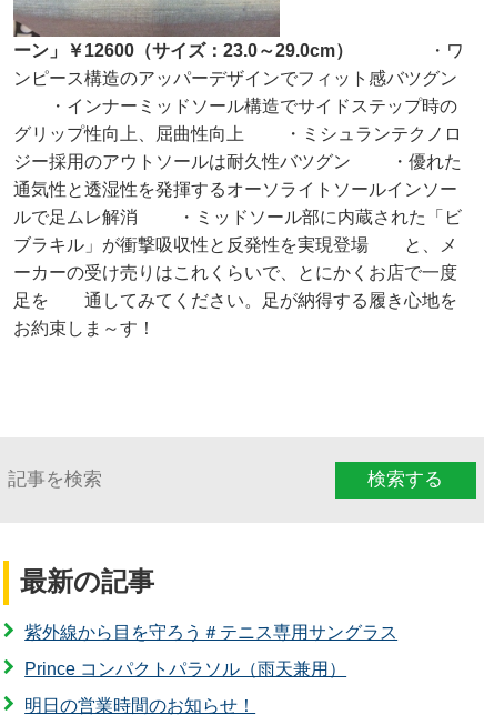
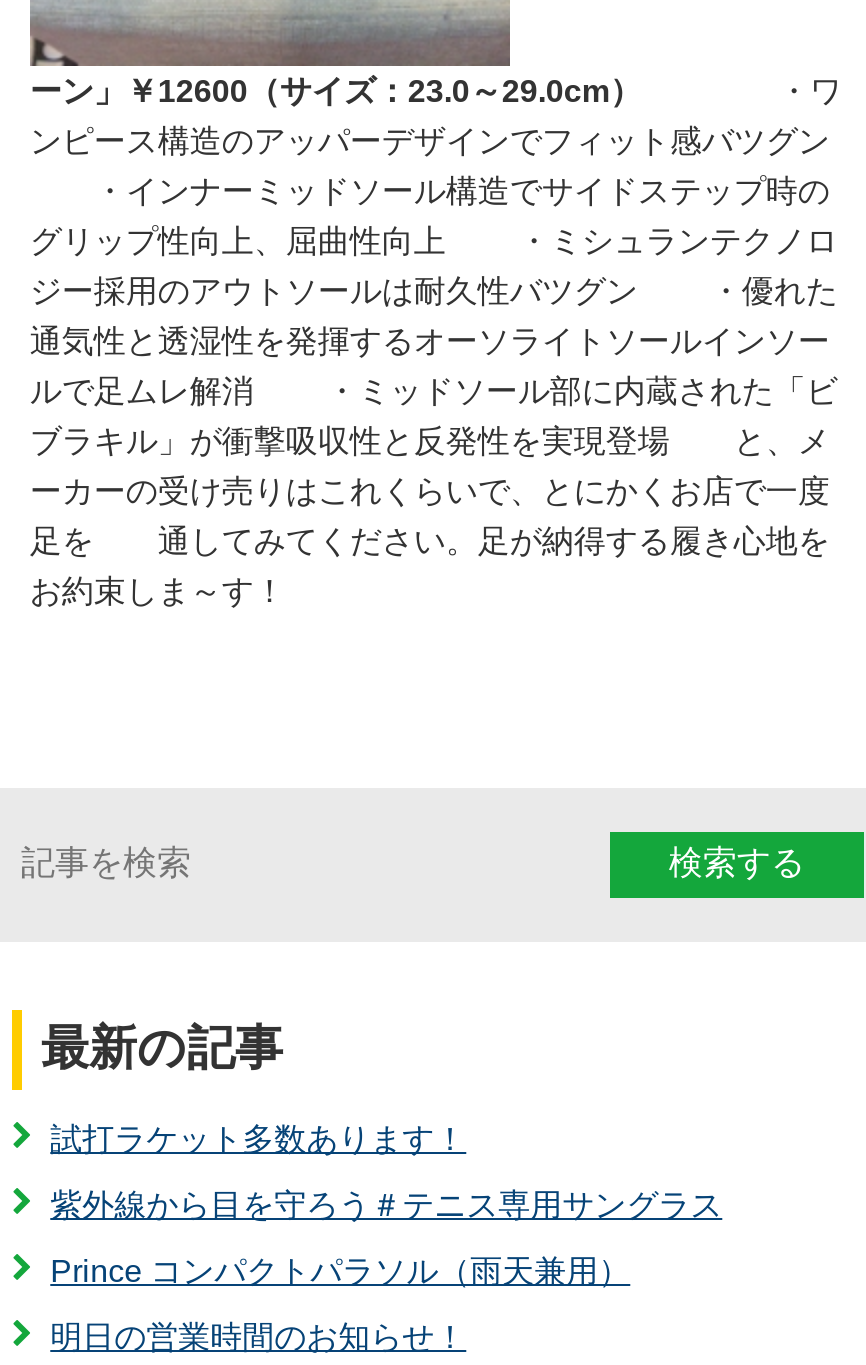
none -> [50,1122,466,1156] 試打ラケット多数あります！

